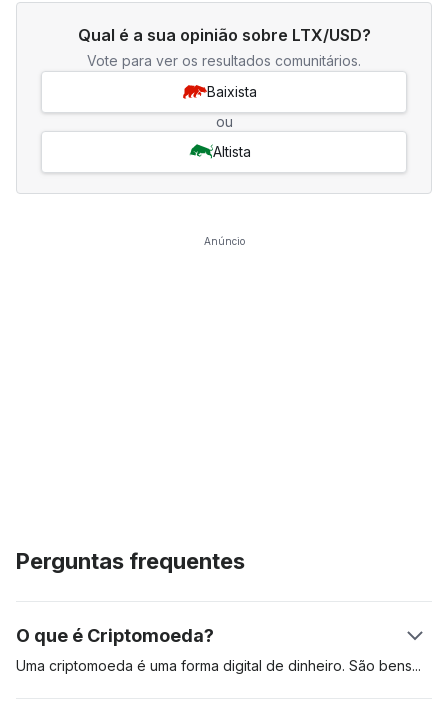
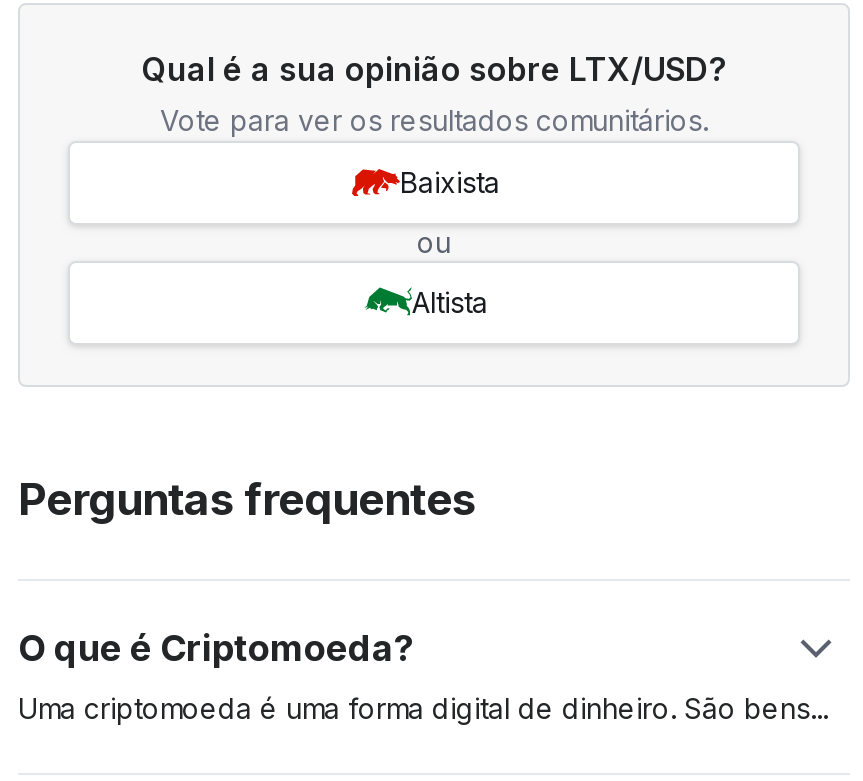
[203,235,244,247] Anúncio -> none

